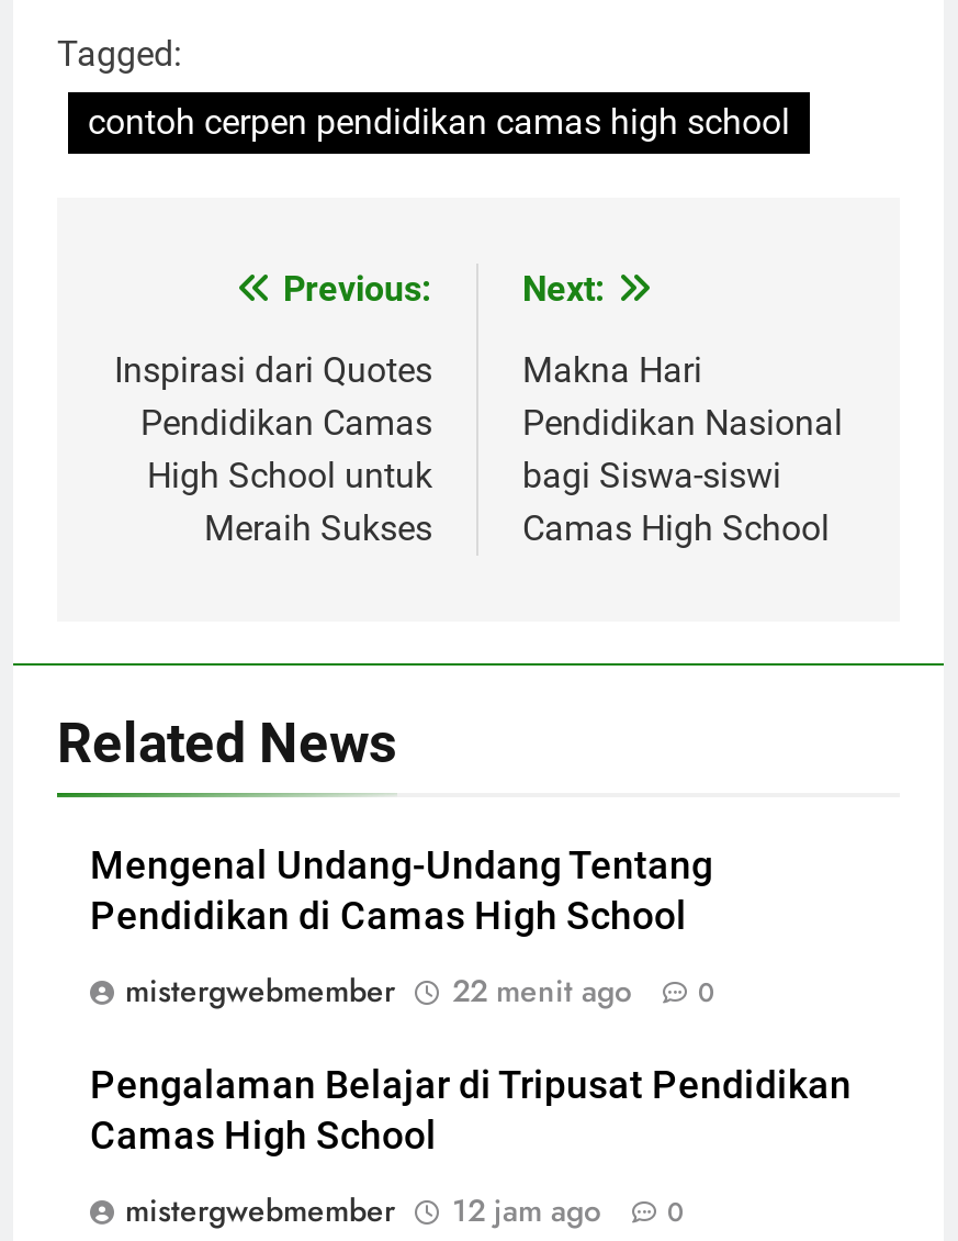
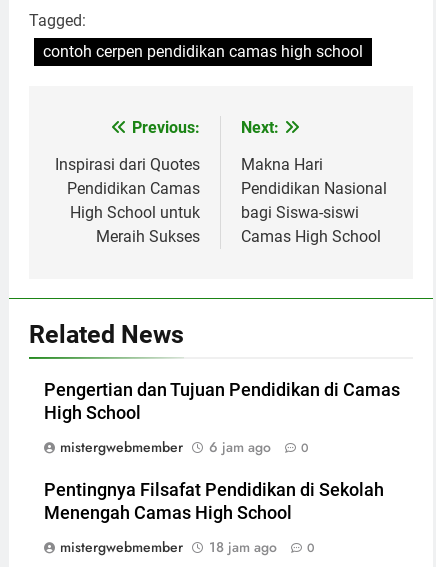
[90,843,713,937] Mengenal Undang-Undang Tentang | Pendidikan di Camas High School -> [44,380,400,423] Pengertian dan Tujuan Pendidikan di Camas | High School
[125,968,715,1012] mistergwebmember 22 menit ago 0 -> [60,437,309,457] mistergwebmember 6 jam ago 0
[90,1062,852,1157] Pengalaman Belajar di Tripusat Pendidikan | Camas High School -> [44,480,384,523] Pentingnya Filsafat Pendidikan di Sekolah | Menengah Camas High School
[125,1187,685,1231] mistergwebmember 12 jam ago 0 -> [60,537,315,557] mistergwebmember 18 jam ago 0

